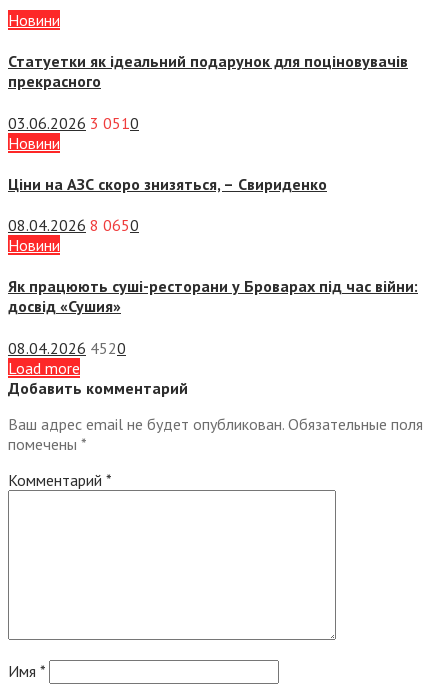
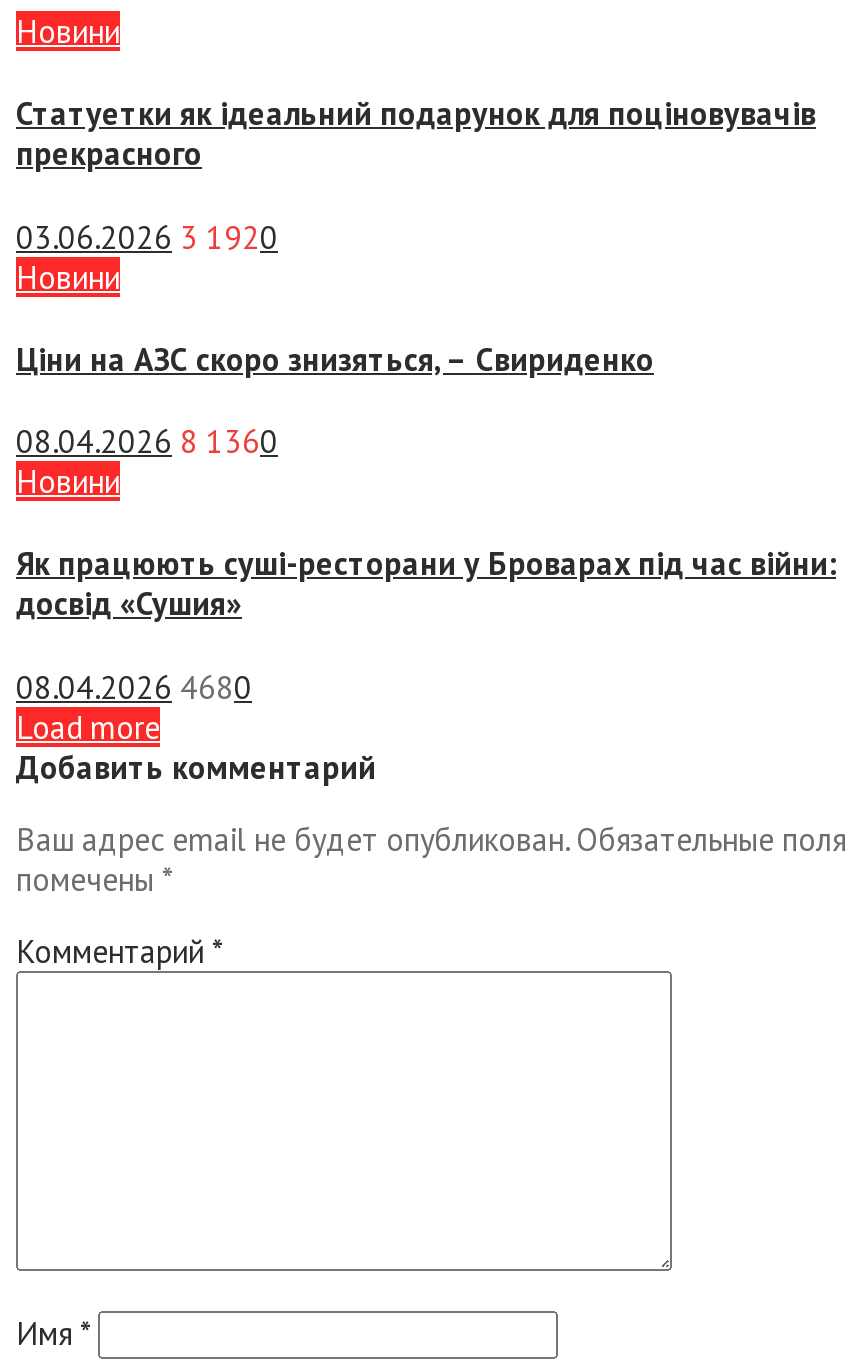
[8,112,139,132] 03.06.2026 3 0510 -> [16,216,278,256] 03.06.2026 3 1920
[8,215,139,235] 08.04.2026 8 0650 -> [16,421,278,461] 08.04.2026 8 1360
[8,338,126,358] 08.04.2026 4520 -> [16,666,252,706] 08.04.2026 4680

